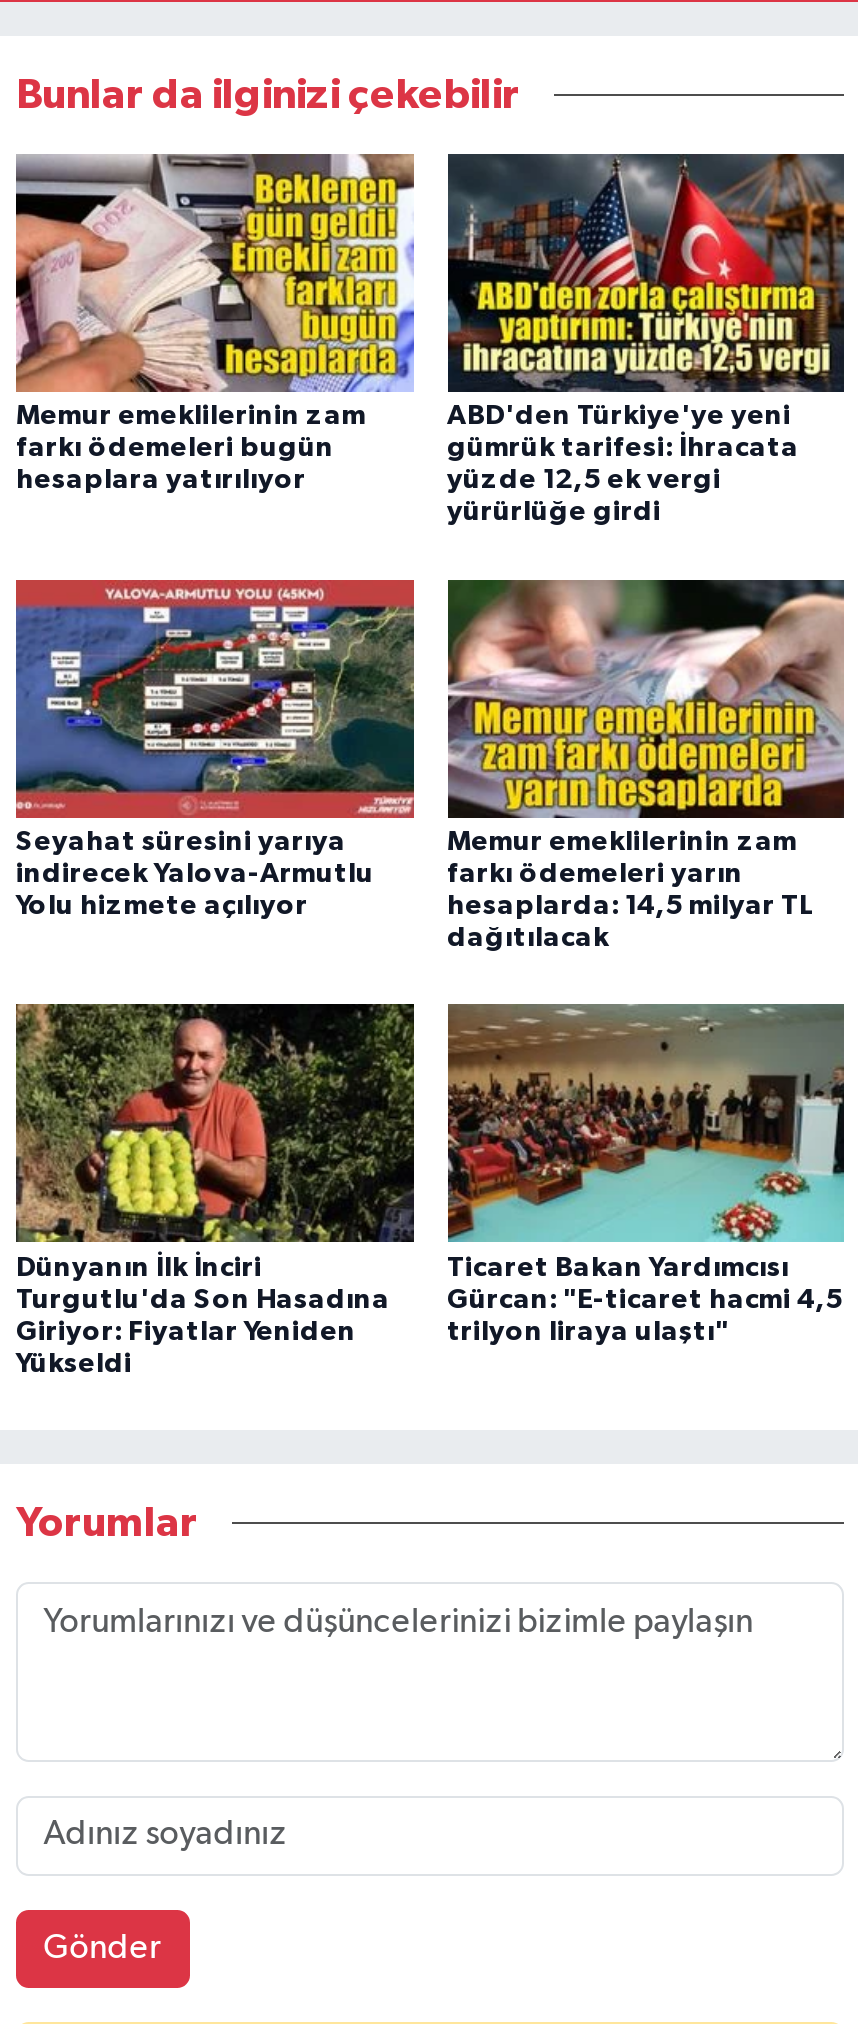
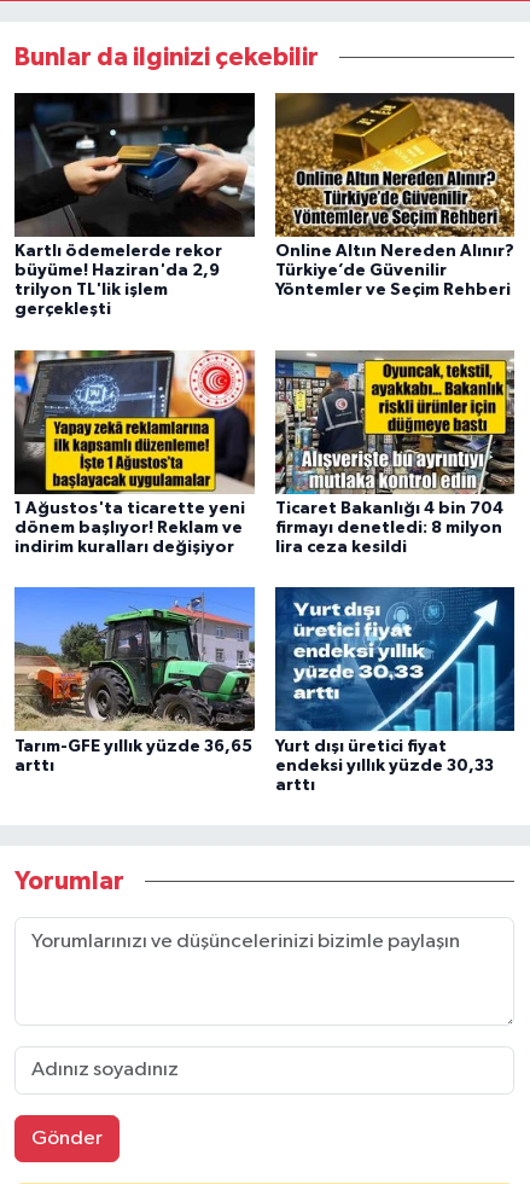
[14,152,416,494] [image] | Memur emeklilerinin zam | farkı ödemeleri bugün | hesaplara yatırılıyor -> [13,92,256,318] [image] | Kartlı ödemelerde rekor | büyüme! Haziran'da 2,9 | trilyon TL'lik işlem | gerçekleşti
[446,154,846,526] [image] | ABD'den Türkiye'ye yeni | gümrük tarifesi: İhracata | yüzde 12,5 ek vergi | yürürlüğe girdi -> [274,93,516,298] [image] | Online Altın Nereden Alınır? | Türkiye’de Güvenilir | Yöntemler ve Seçim Rehberi
[14,578,416,920] [image] | Seyahat süresini yarıya | indirecek Yalova-Armutlu | Yolu hizmete açılıyor -> [13,349,256,556] [image] | 1 Ağustos'ta ticarette yeni | dönem başlıyor! Reklam ve | indirim kuralları değişiyor
[446,580,844,952] [image] | Memur emeklilerinin zam | farkı ödemeleri yarın | hesaplarda: 14,5 milyar TL | dağıtılacak -> [275,350,514,556] [image] | Ticaret Bakanlığı 4 bin 704 | firmayı denetledi: 8 milyon | lira ceza kesildi
[14,1002,416,1377] [image] | Dünyanın İlk İnciri | Turgutlu'da Son Hasadına | Giriyor: Fiyatlar Yeniden | Yükseldi -> [13,586,256,774] [image] | Tarım-GFE yıllık yüzde 36,65 | arttı
[446,1002,846,1345] [image] | Ticaret Bakan Yardımcısı | Gürcan: "E-ticaret hacmi 4,5 | trilyon liraya ulaştı" -> [274,586,516,793] [image] | Yurt dışı üretici fiyat | endeksi yıllık yüzde 30,33 | arttı

